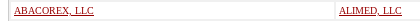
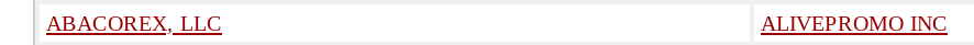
[339,5,402,16] ALIMED, LLC -> [761,11,948,35] ALIVEPROMO INC

